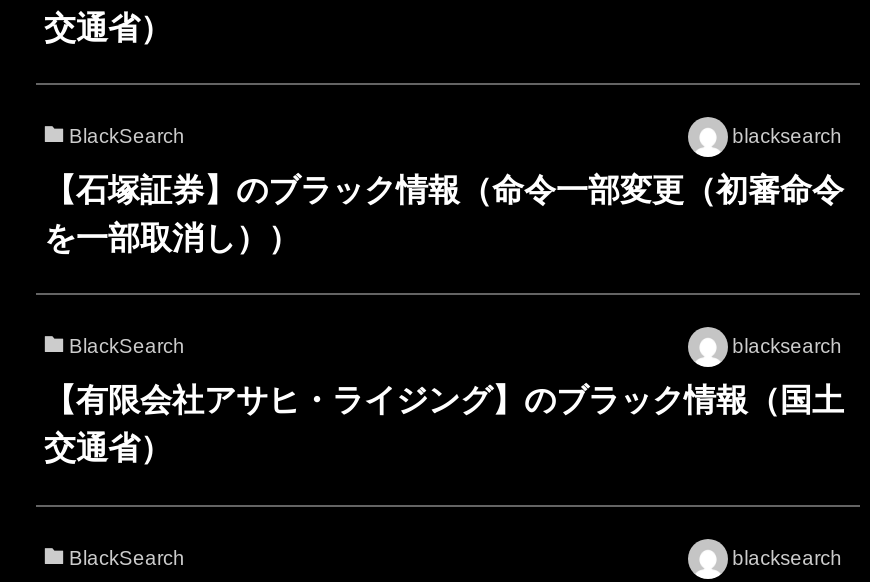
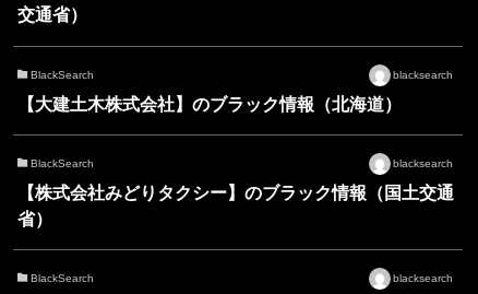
[44,171,844,255] 【石塚証券】のブラック情報（命令一部変更（初審命令 | を一部取消し）） -> [17,94,401,113] 【大建土木株式会社】のブラック情報（北海道）
[44,382,844,466] 【有限会社アサヒ・ライジング】のブラック情報（国土 | 交通省） -> [17,183,454,228] 【株式会社みどりタクシー】のブラック情報（国土交通 | 省）

